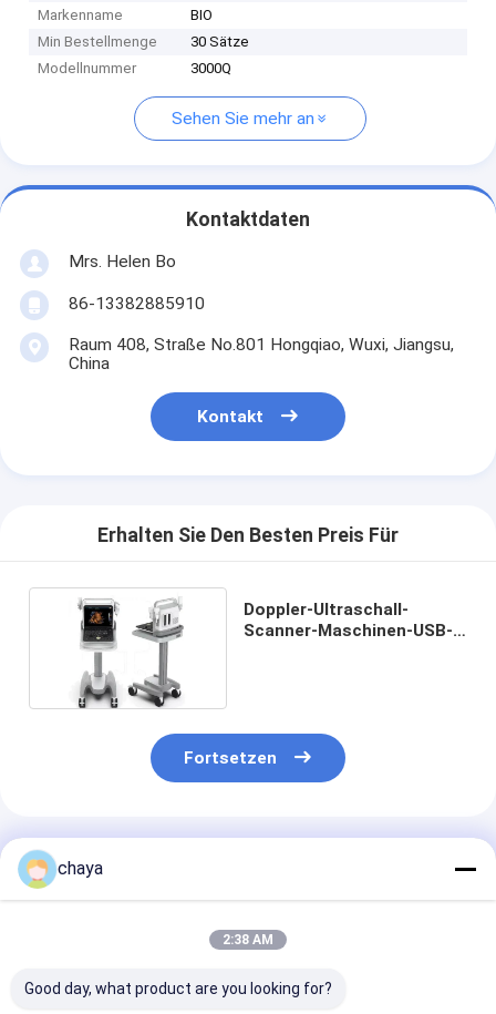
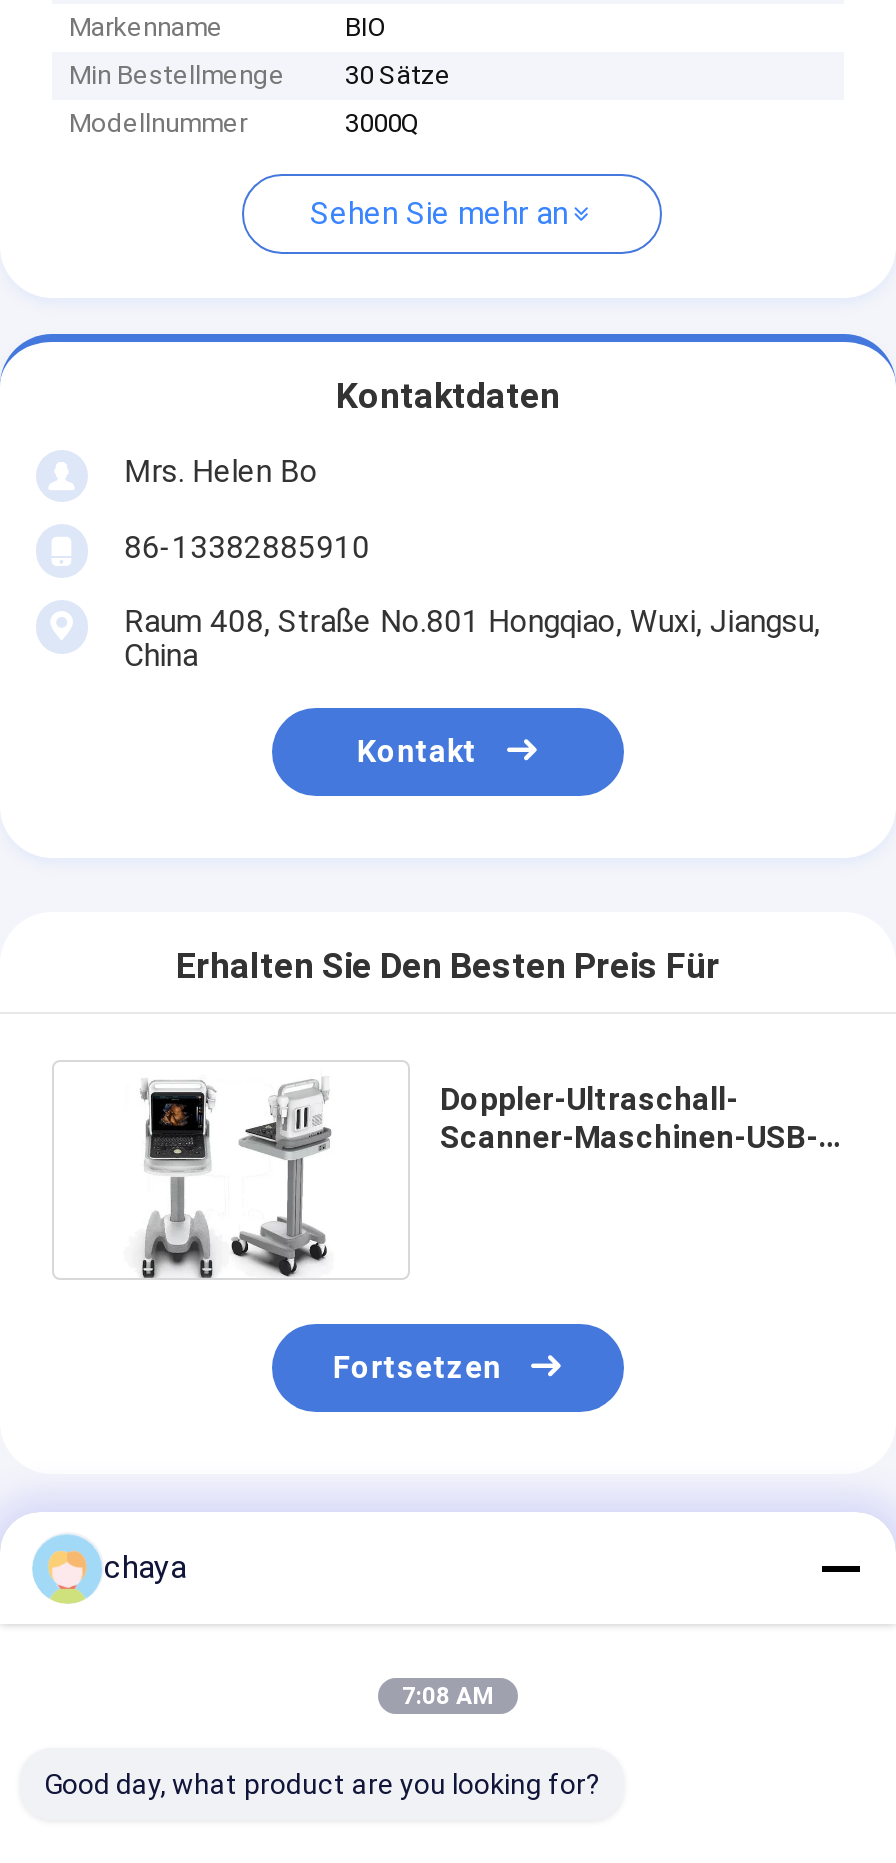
[223,932,273,948] 2:38 AM -> [402,1682,494,1710] 7:08 AM

